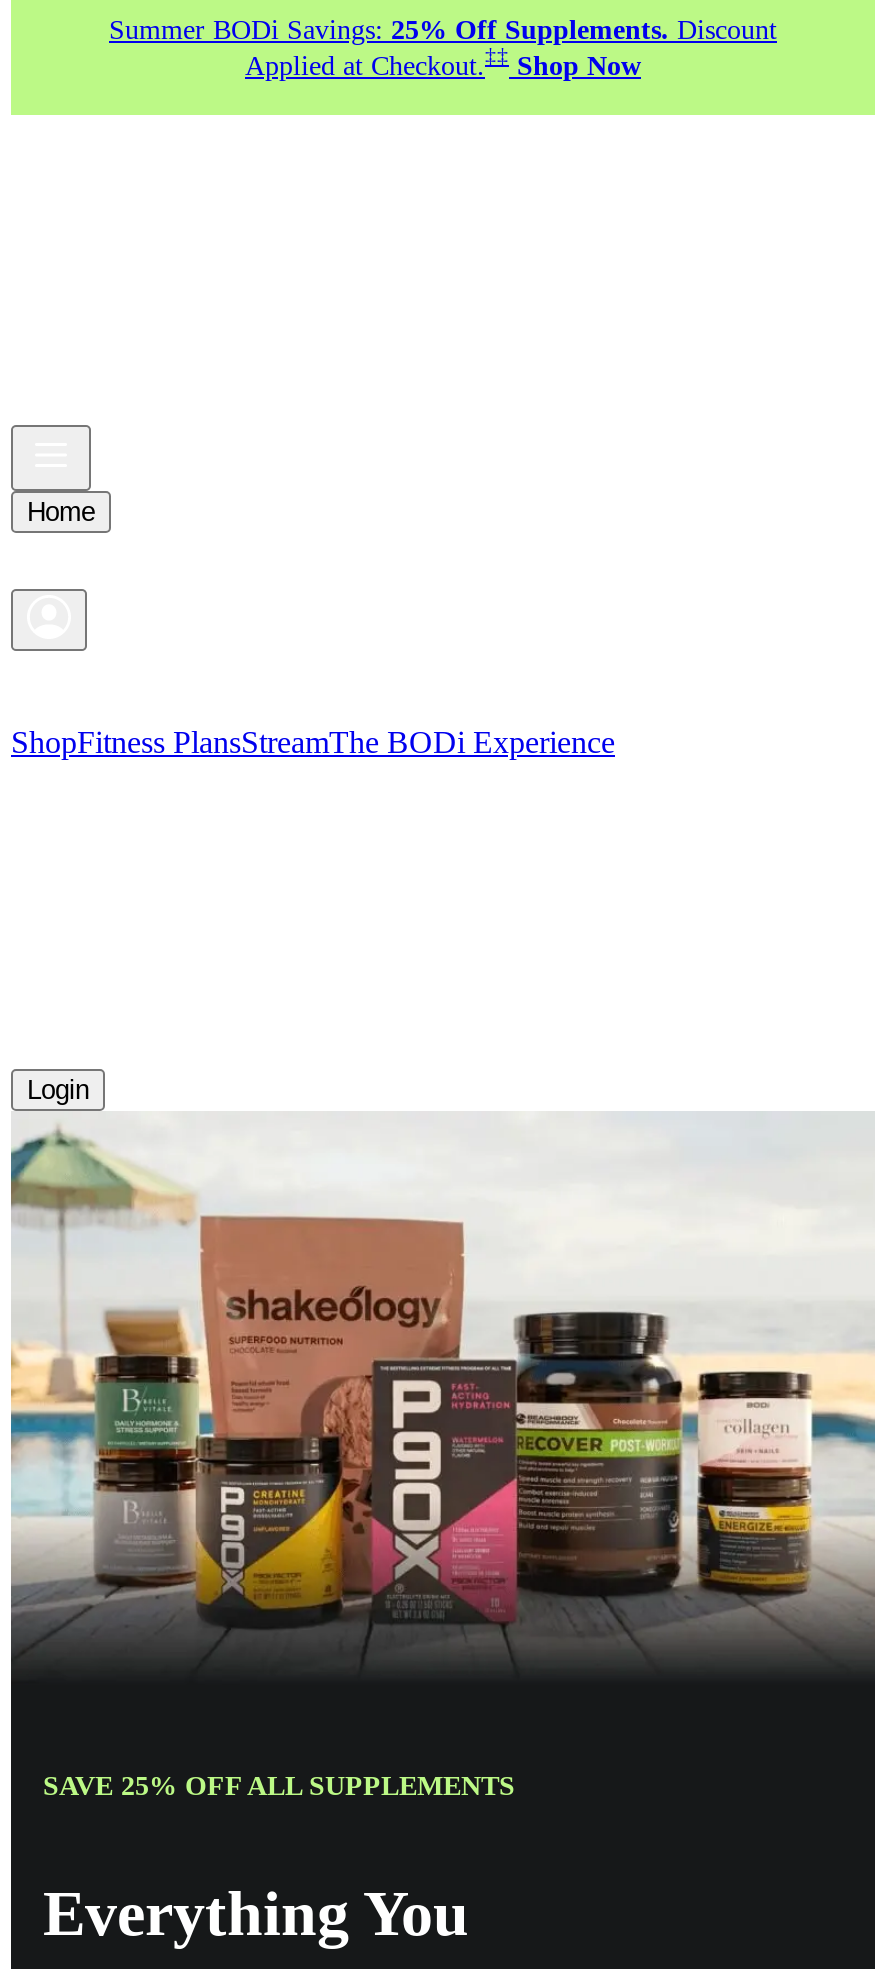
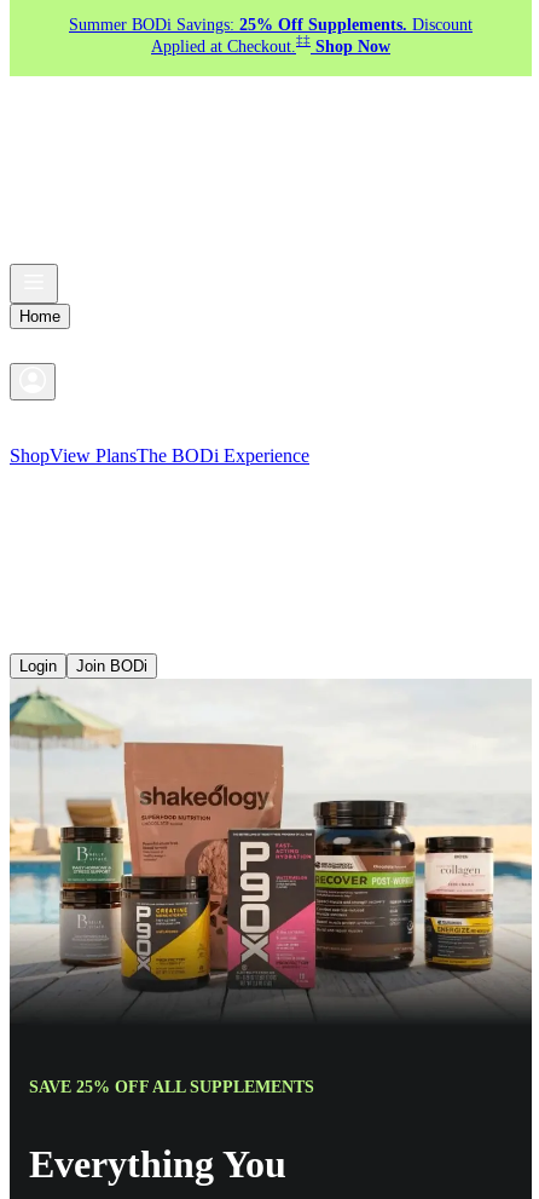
[11,725,615,759] ShopFitness PlansStreamThe BODi Experience -> [10,445,309,466] ShopView PlansThe BODi Experience
none -> [76,657,147,675] Join BODi

